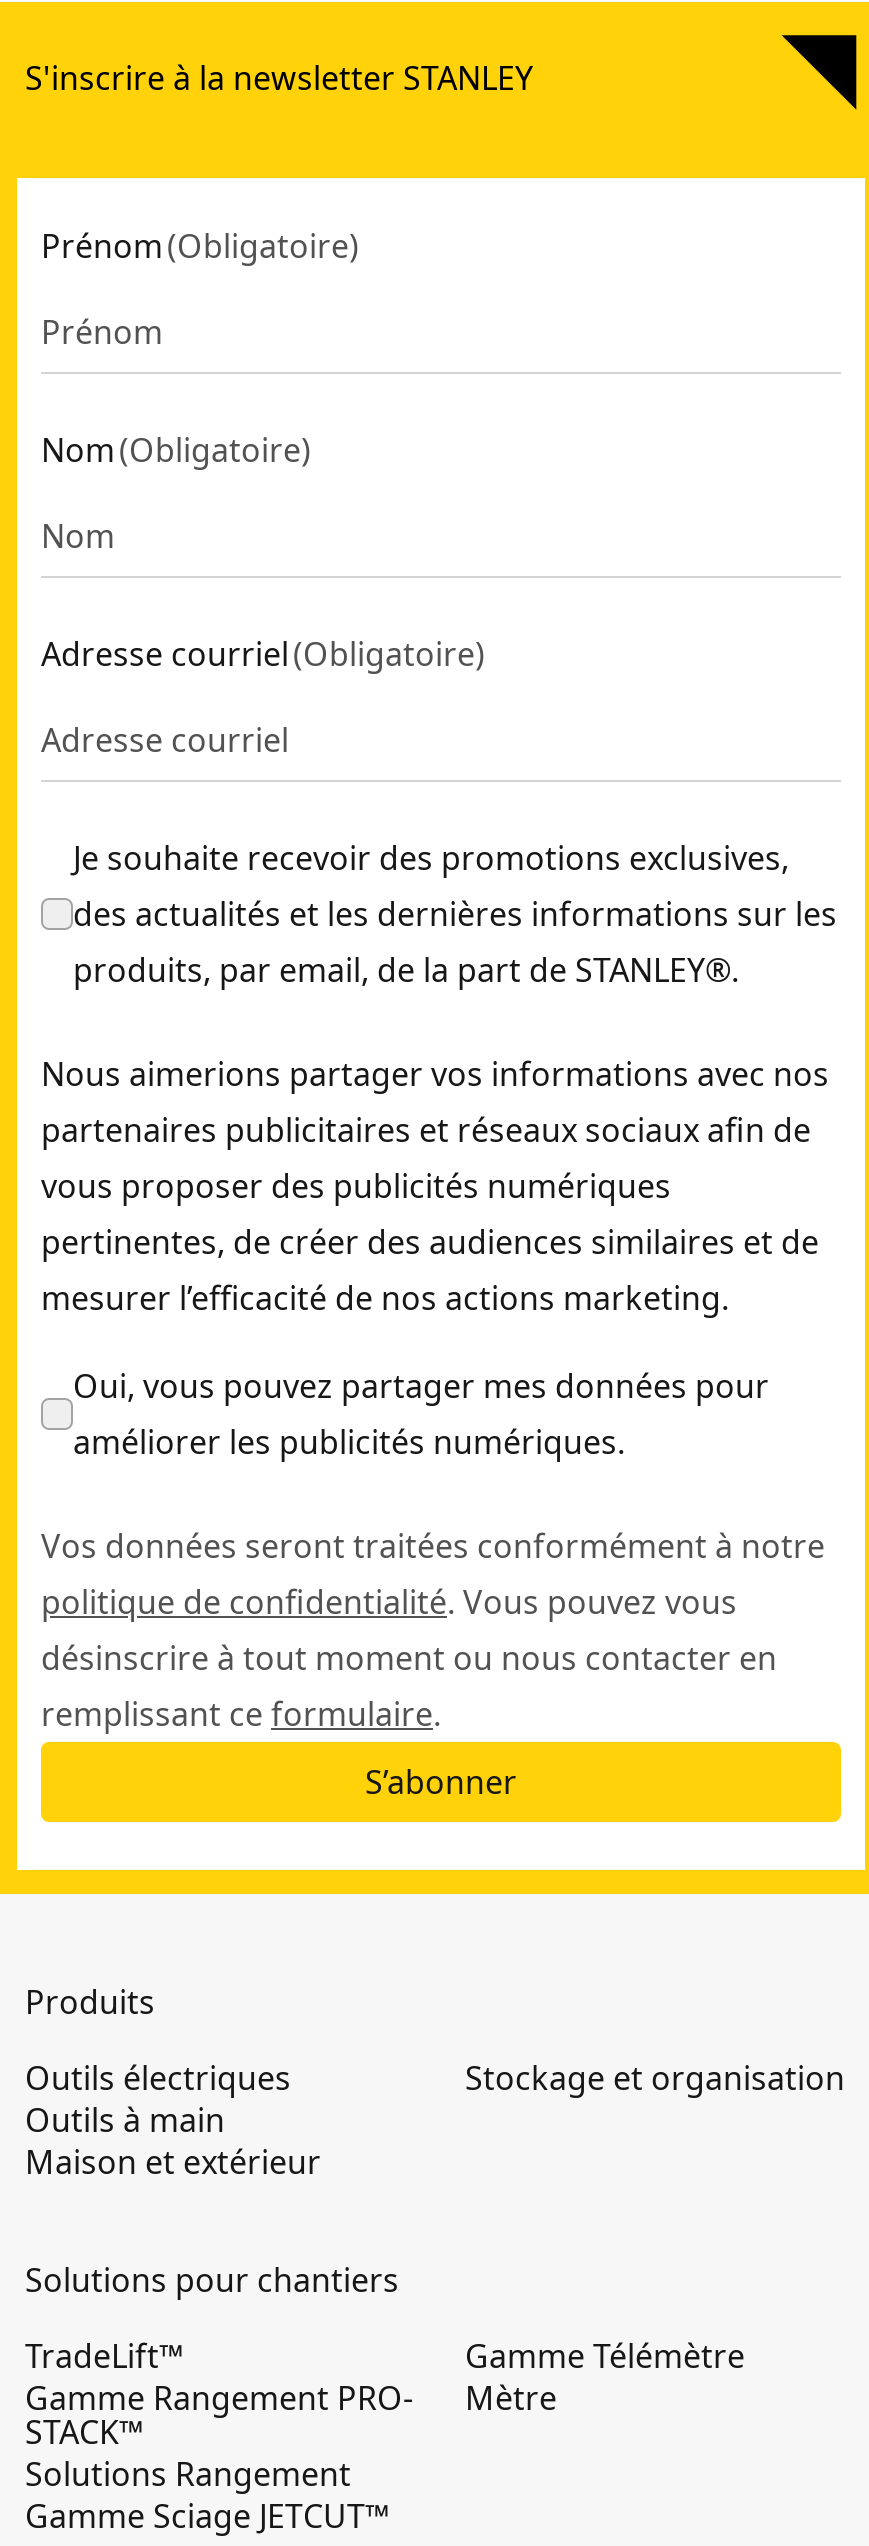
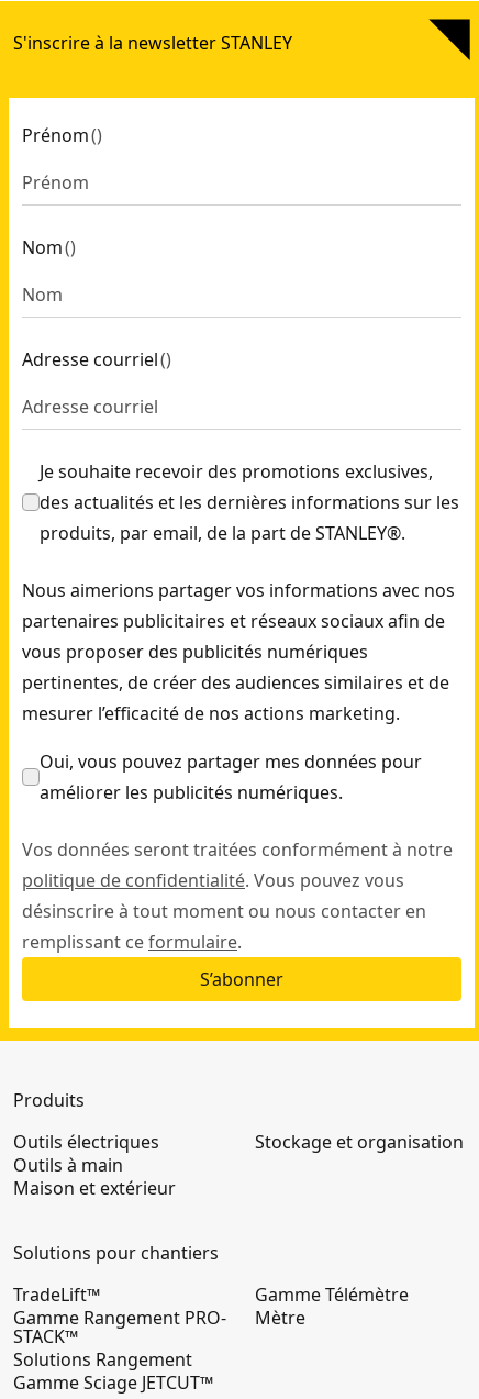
[41,224,359,268] Prénom (Obligatoire) -> [22,123,102,147] Prénom ()
[41,428,311,472] Nom (Obligatoire) -> [22,235,76,259] Nom ()
[41,632,485,676] Adresse courriel (Obligatoire) -> [22,347,171,371] Adresse courriel ()

